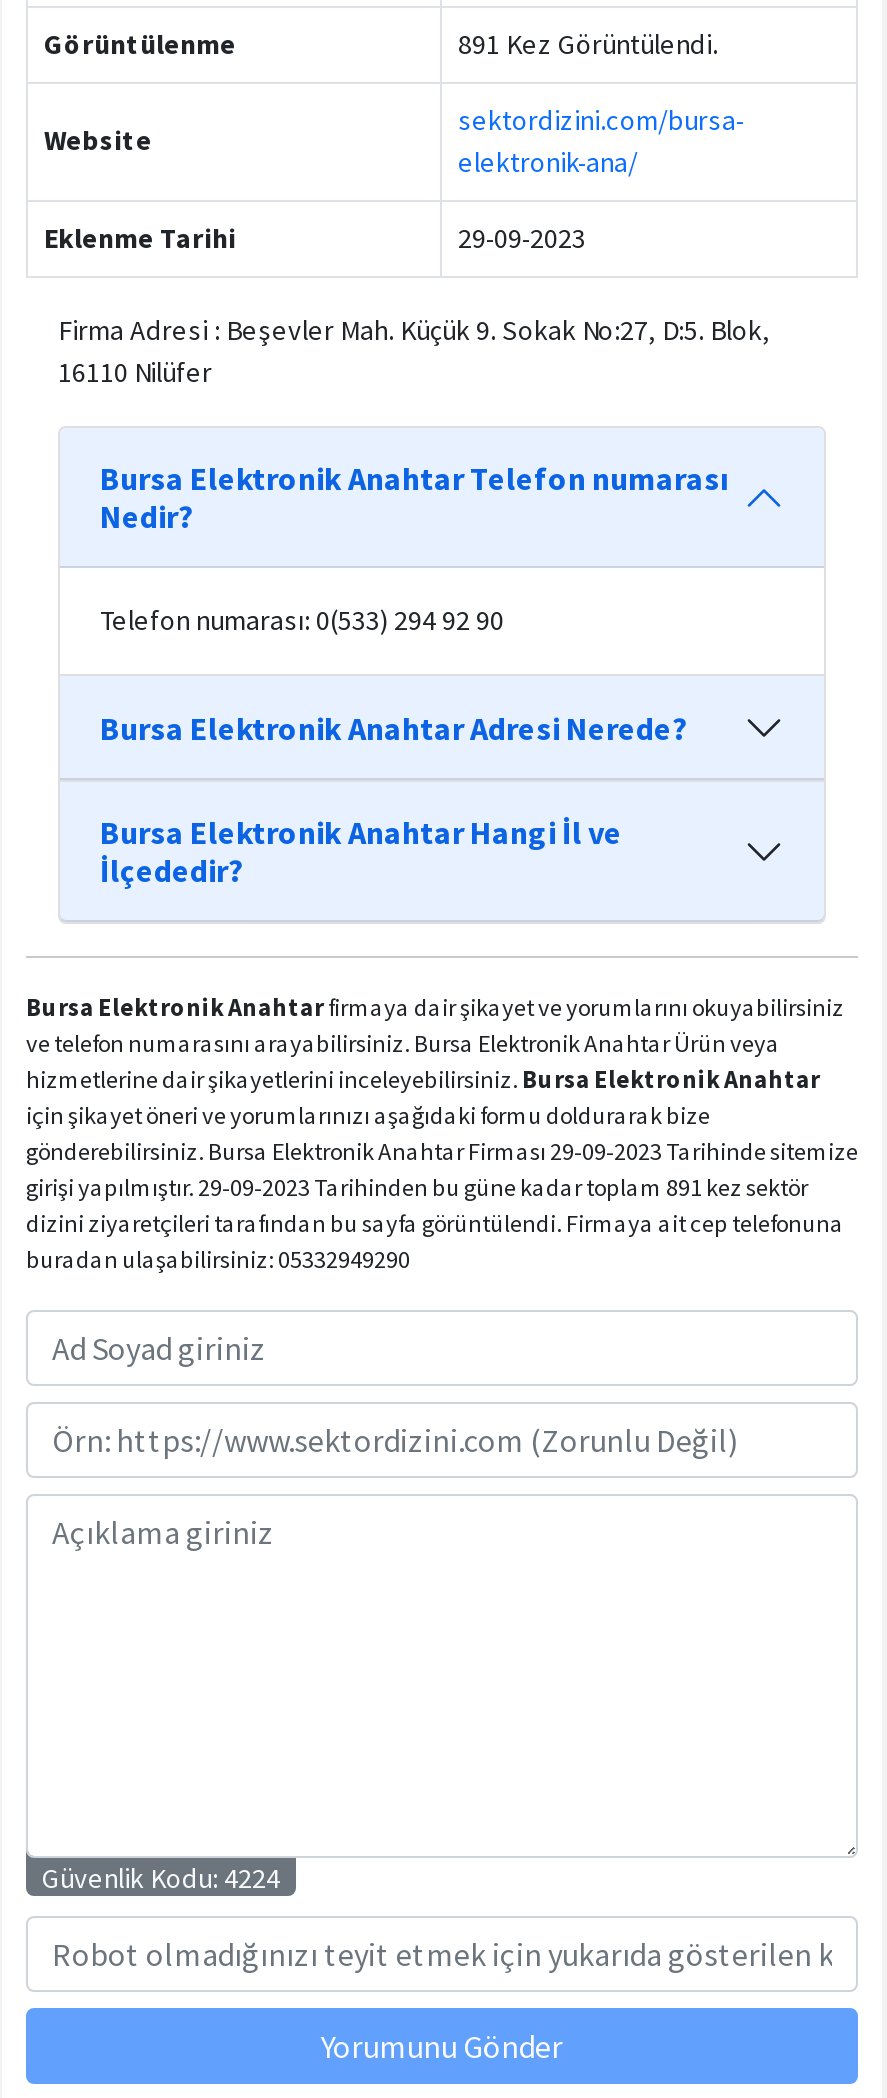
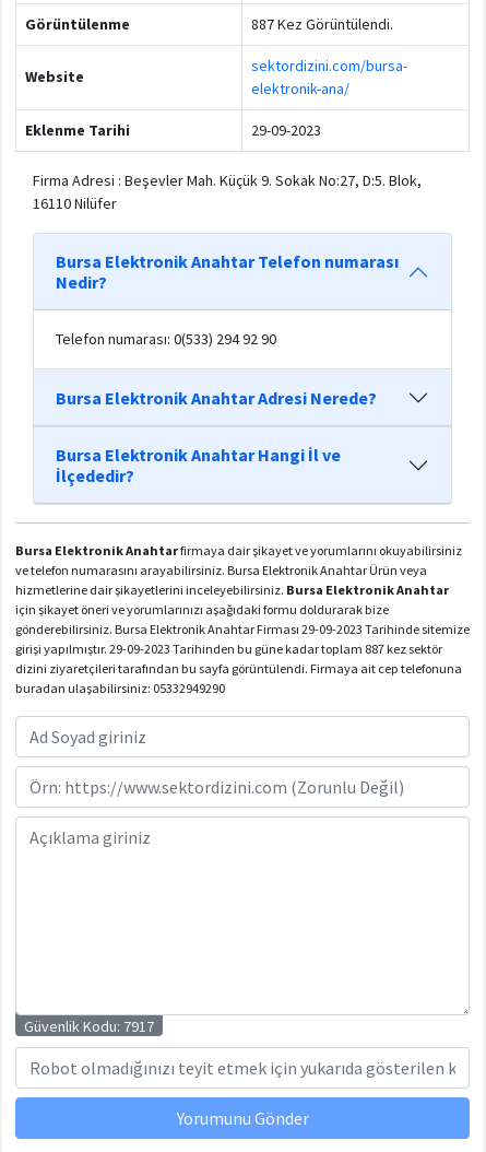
[458,26,718,62] 891 Kez Görüntülendi. -> [251,14,393,34] 887 Kez Görüntülendi.
[26,1172,808,1202] girişi yapılmıştır. 29-09-2023 Tarihinden bu güne kadar toplam 891 kez sektör -> [15,640,442,657] girişi yapılmıştır. 29-09-2023 Tarihinden bu güne kadar toplam 887 kez sektör
[42,1860,280,1896] Güvenlik Kodu: 4224 -> [24,1016,154,1036] Güvenlik Kodu: 7917

